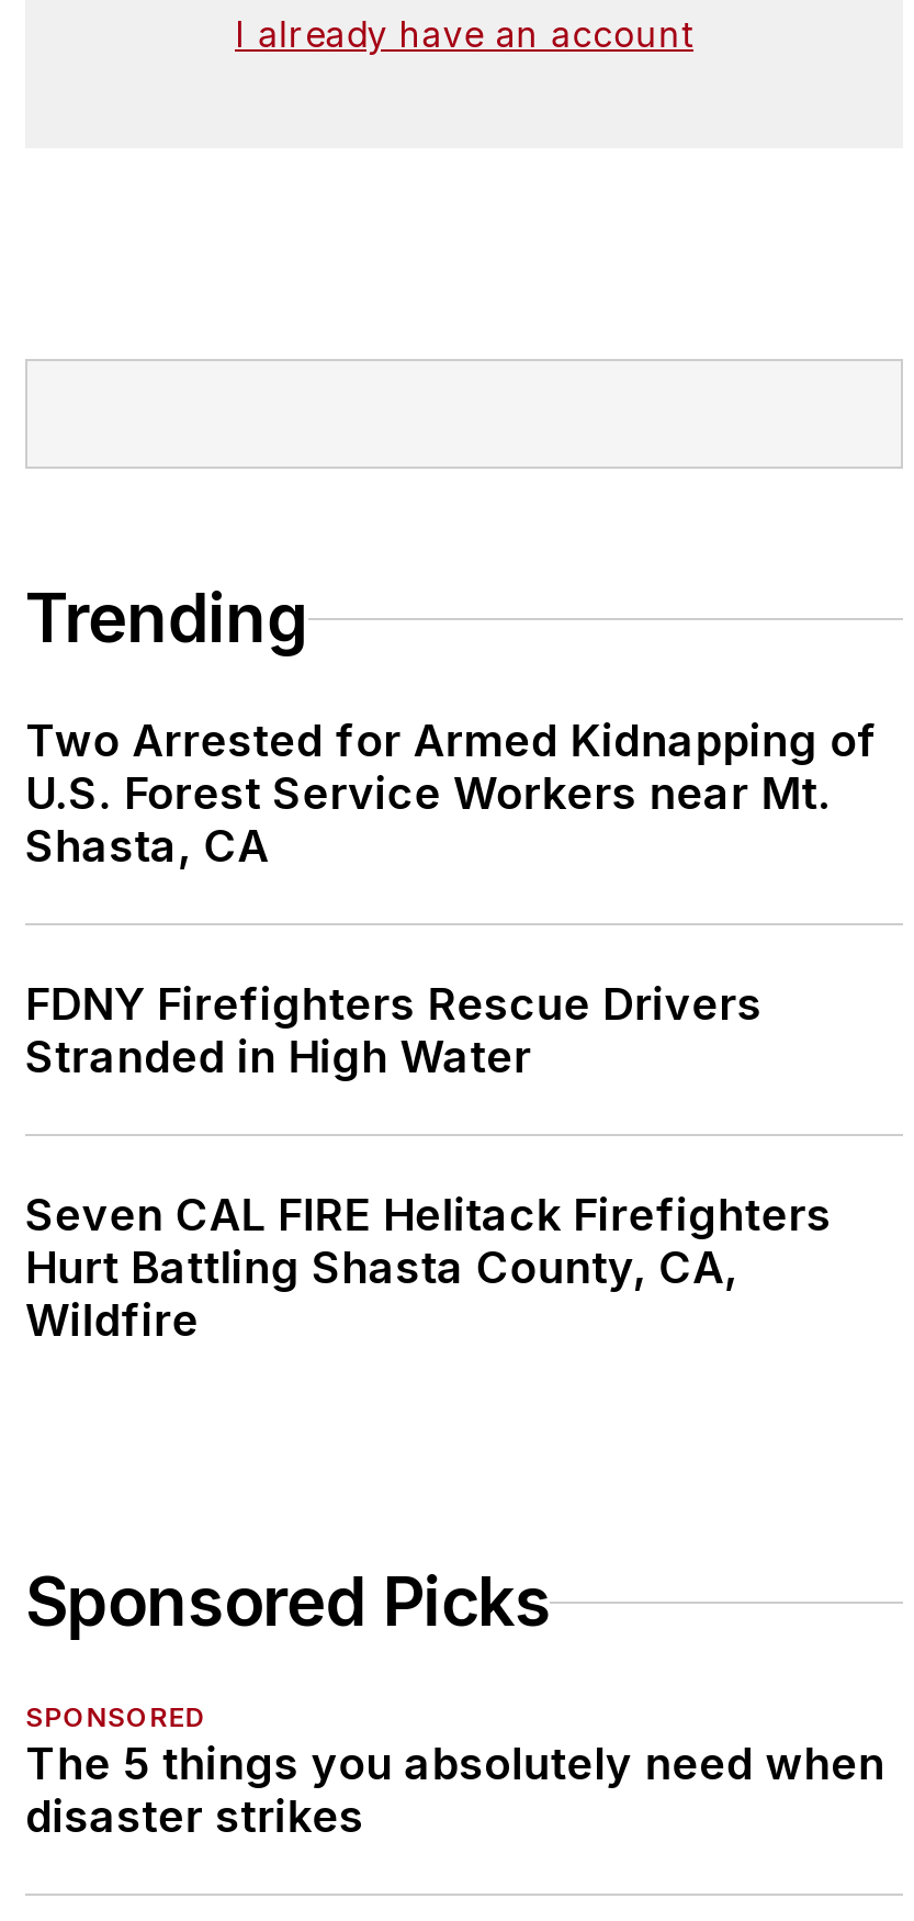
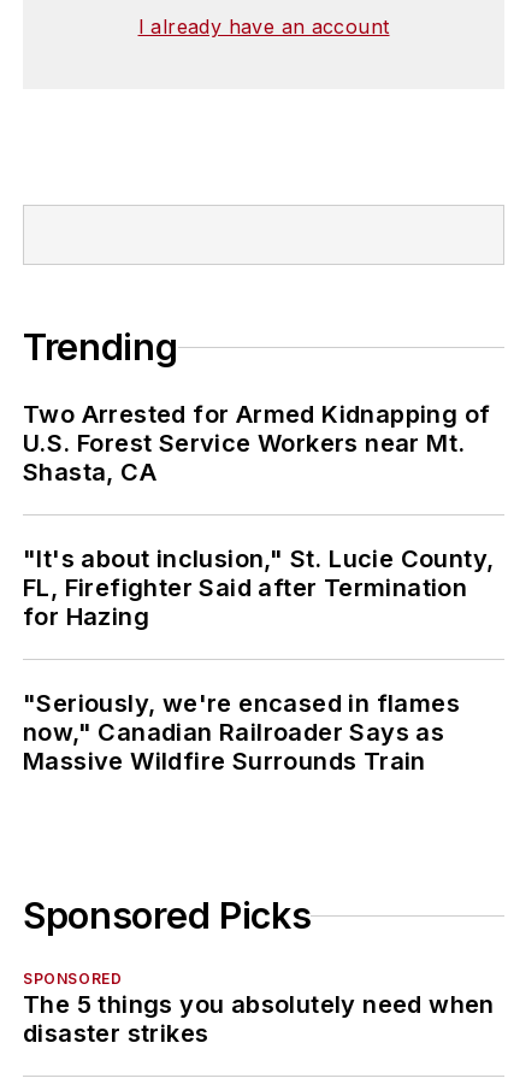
[25,979,762,1084] FDNY Firefighters Rescue Drivers | Stranded in High Water -> [23,545,494,632] "It's about inclusion," St. Lucie County, | FL, Firefighter Said after Termination | for Hazing
[25,1190,831,1348] Seven CAL FIRE Helitack Firefighters | Hurt Battling Shasta County, CA, | Wildfire -> [23,689,460,776] "Seriously, we're encased in flames | now," Canadian Railroader Says as | Massive Wildfire Surrounds Train

